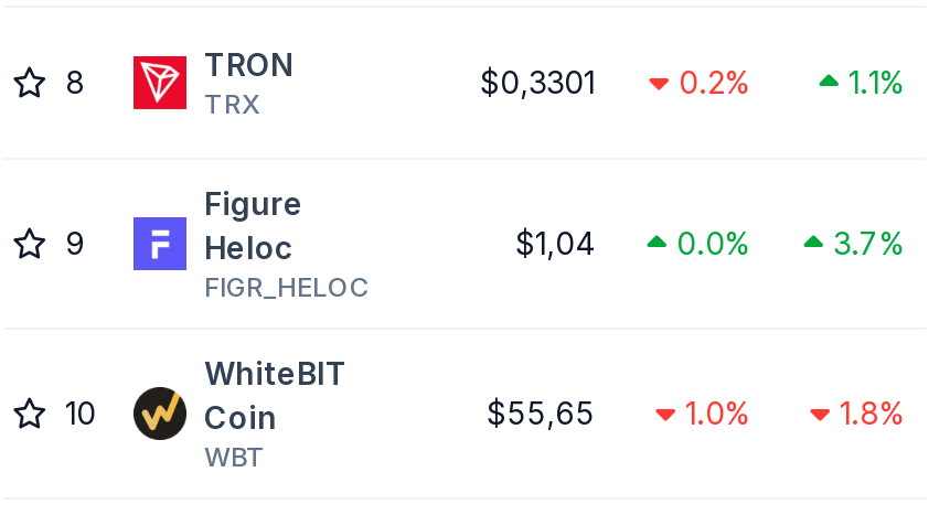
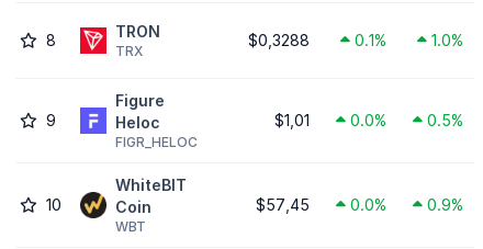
[480,63,595,100] $0,3301 -> [248,31,310,49] $0,3288
[679,63,749,100] 0.2% -> [355,31,386,49] 0.1%
[848,63,904,100] 1.1% -> [431,31,463,49] 1.0%
[515,224,595,261] $1,04 -> [274,111,310,129] $1,01
[833,224,904,261] 3.7% -> [427,111,463,129] 0.5%
[487,394,595,431] $55,65 -> [256,195,310,214] $57,45
[685,394,749,431] 1.0% -> [350,195,386,214] 0.0%
[840,394,904,431] 1.8% -> [427,195,463,214] 0.9%

